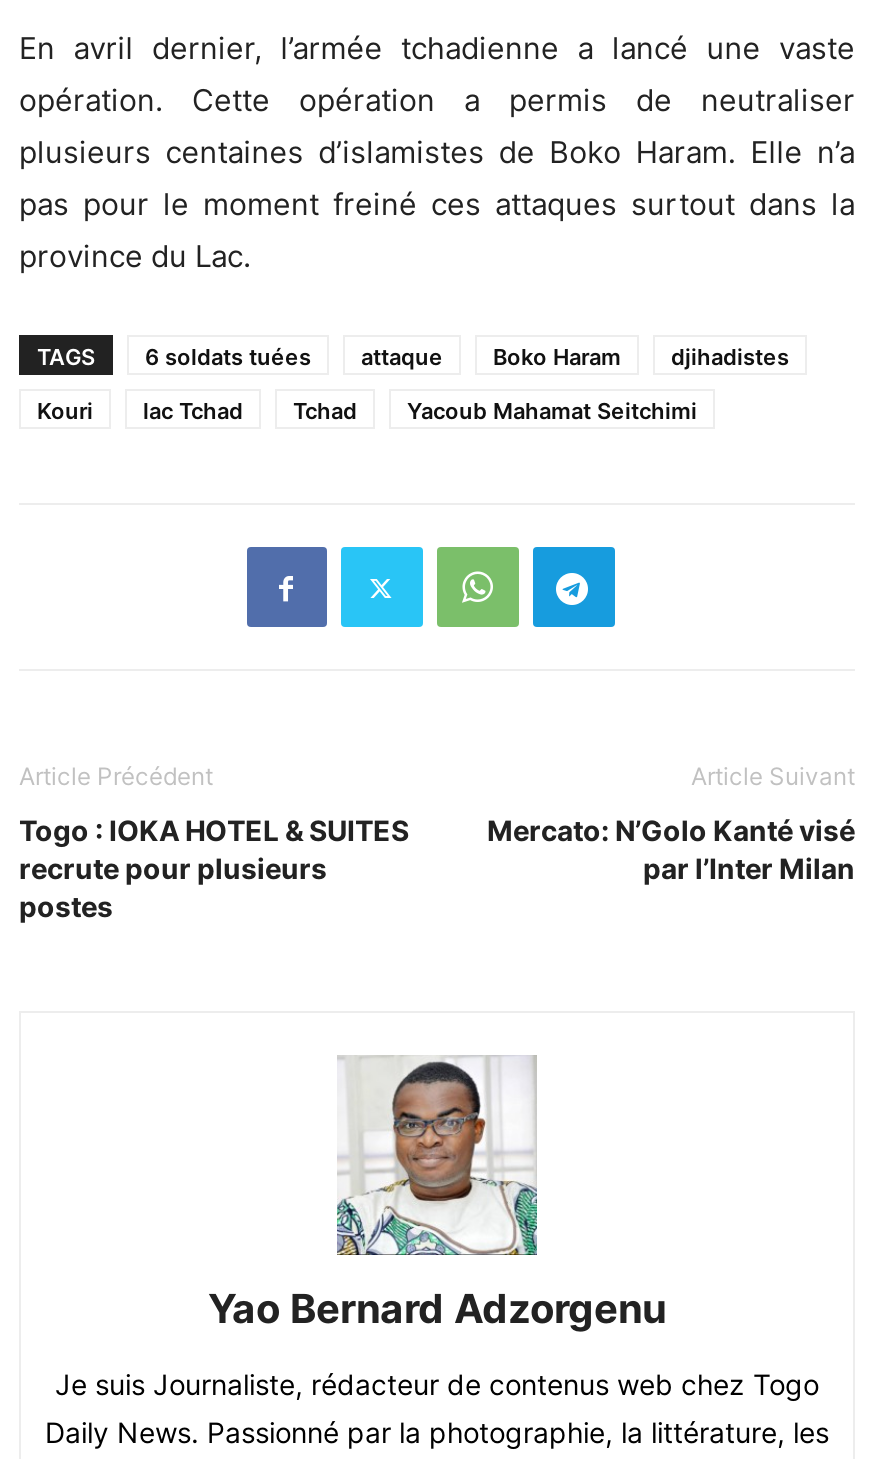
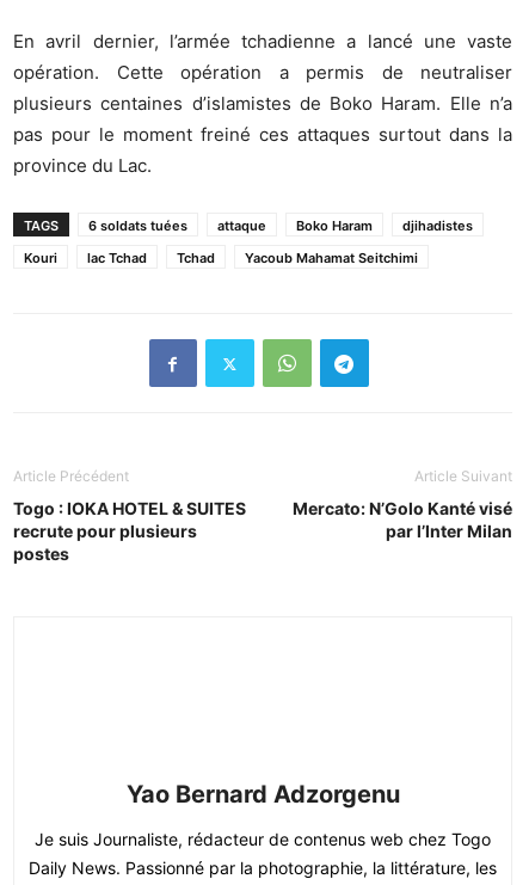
[335,1055,539,1257] [image] -> none

